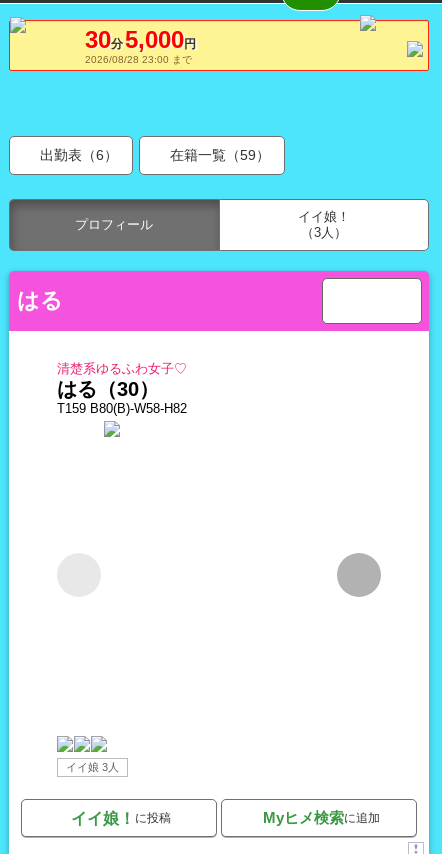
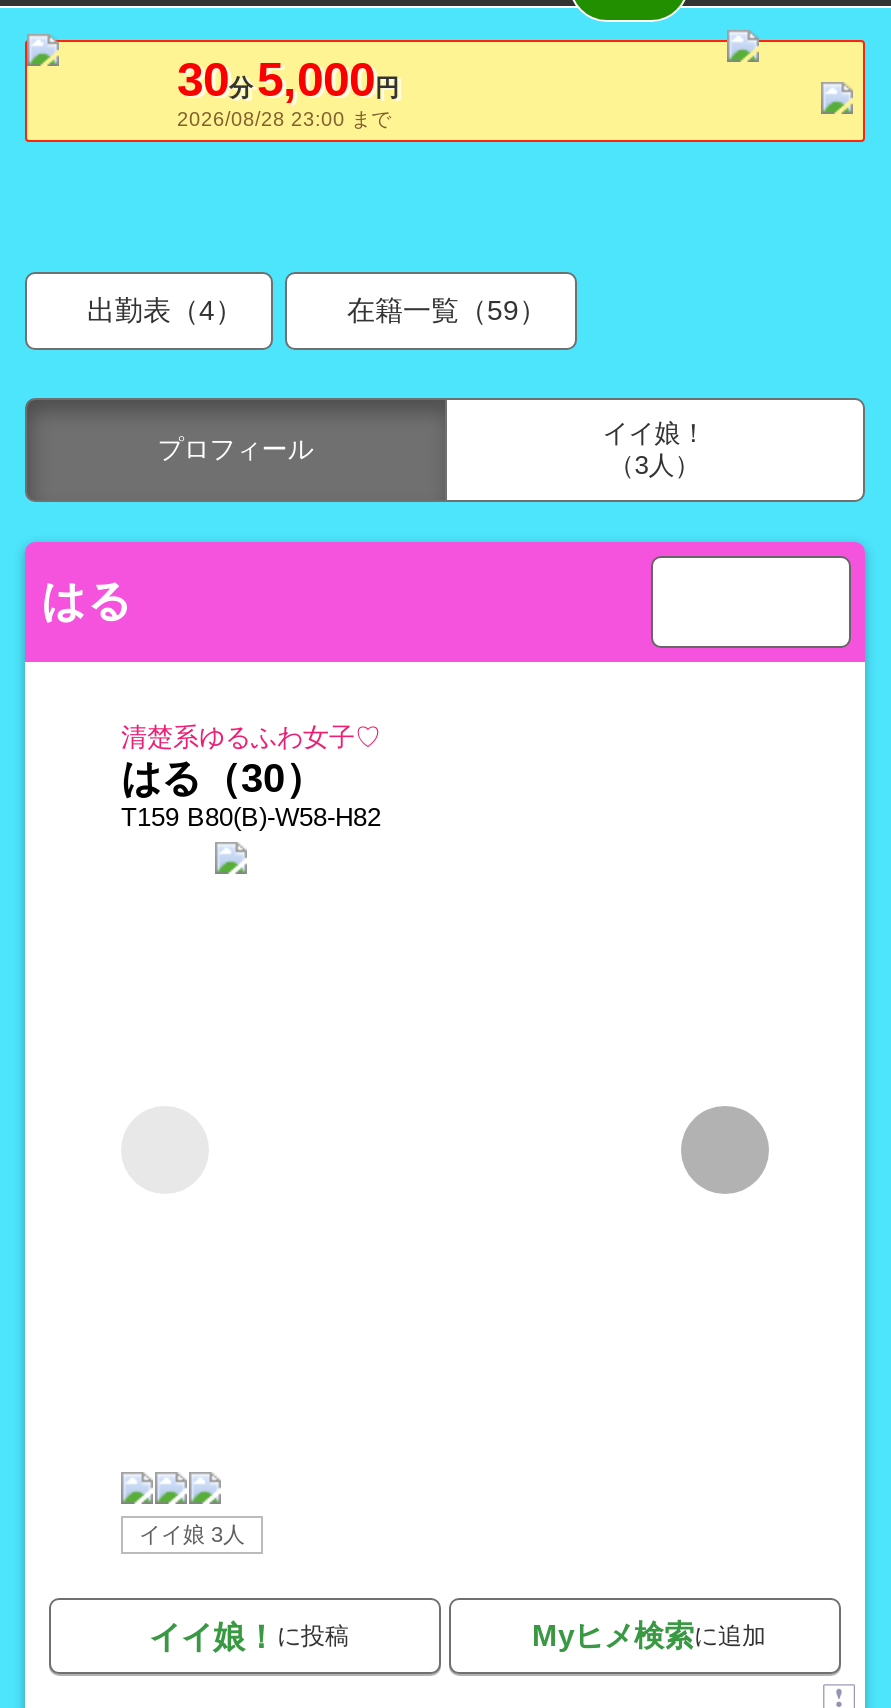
[40,147,118,163] 出勤表（6） -> [87,294,243,326] 出勤表（4）

